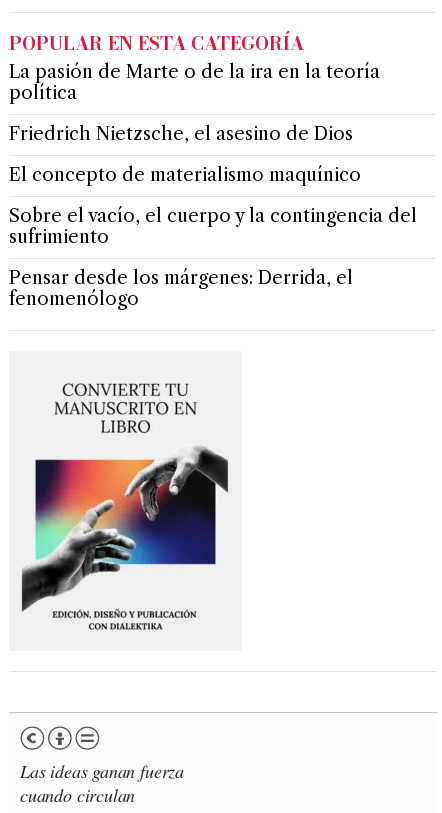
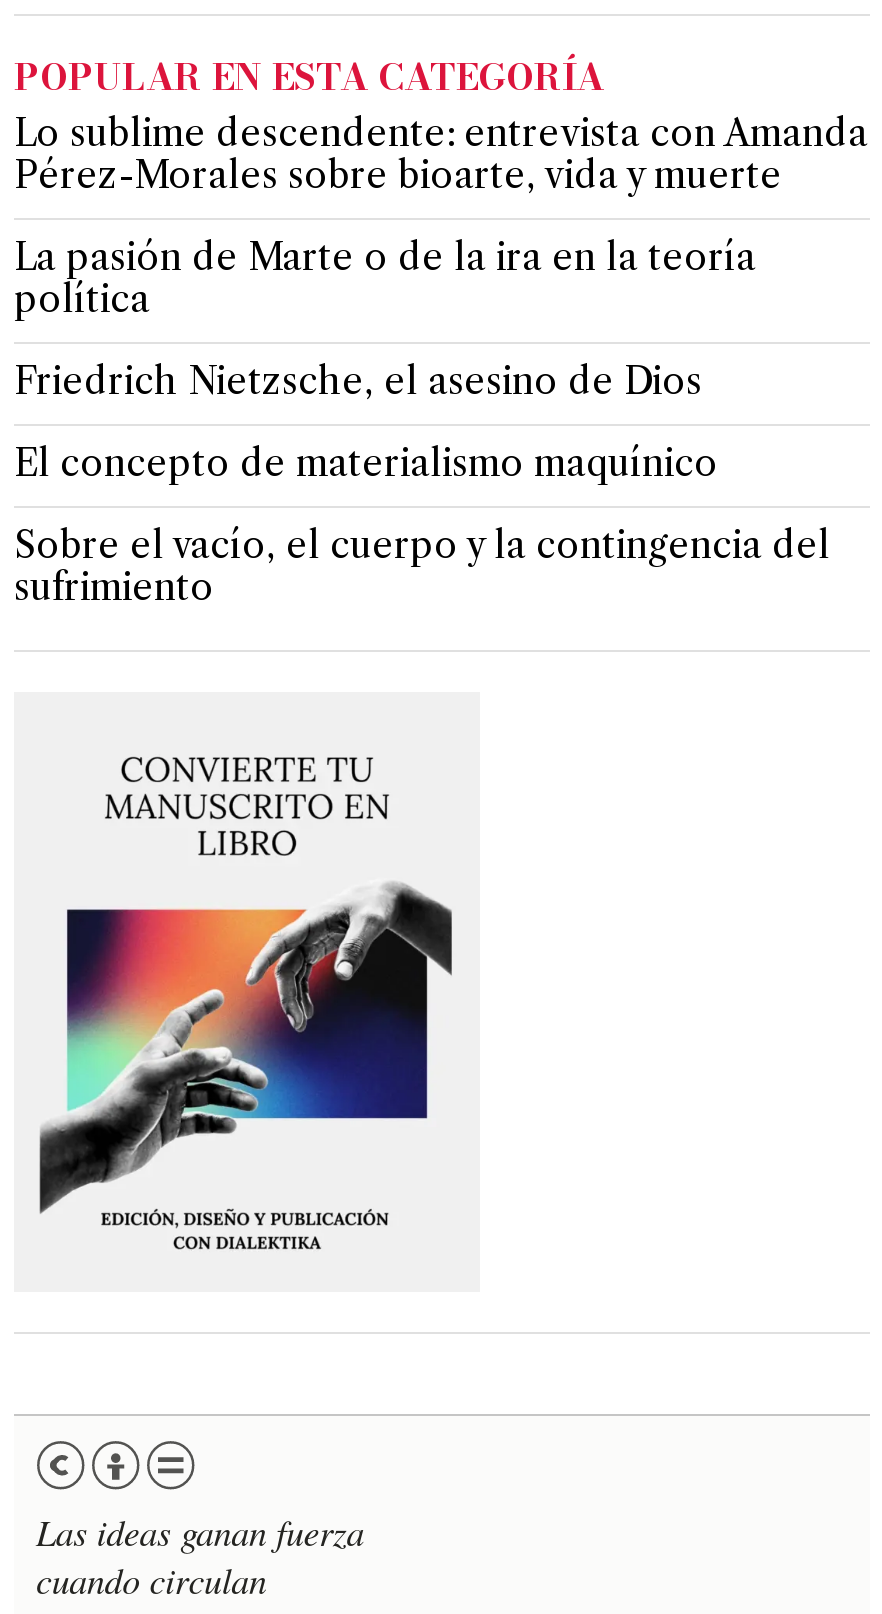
none -> [14,112,868,198] Lo sublime descendente: entrevista con Amanda | Pérez-Morales sobre bioarte, vida y muerte
moved [9,61,417,248] -> [14,236,830,610]: La pasión de Marte o de la ira en la teoría | política | Friedrich Nietzsche, el asesino de Dios | El concepto de materialismo maquínico | Sobre el vacío, el cuerpo y la contingencia del | sufrimiento
[9,267,353,310] Pensar desde los márgenes: Derrida, el | fenomenólogo -> none

